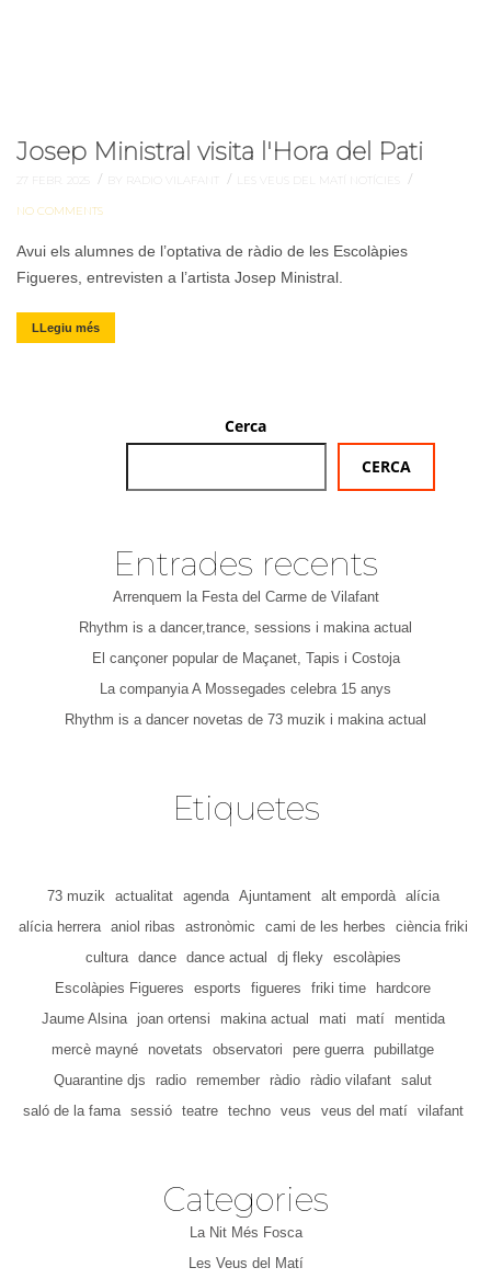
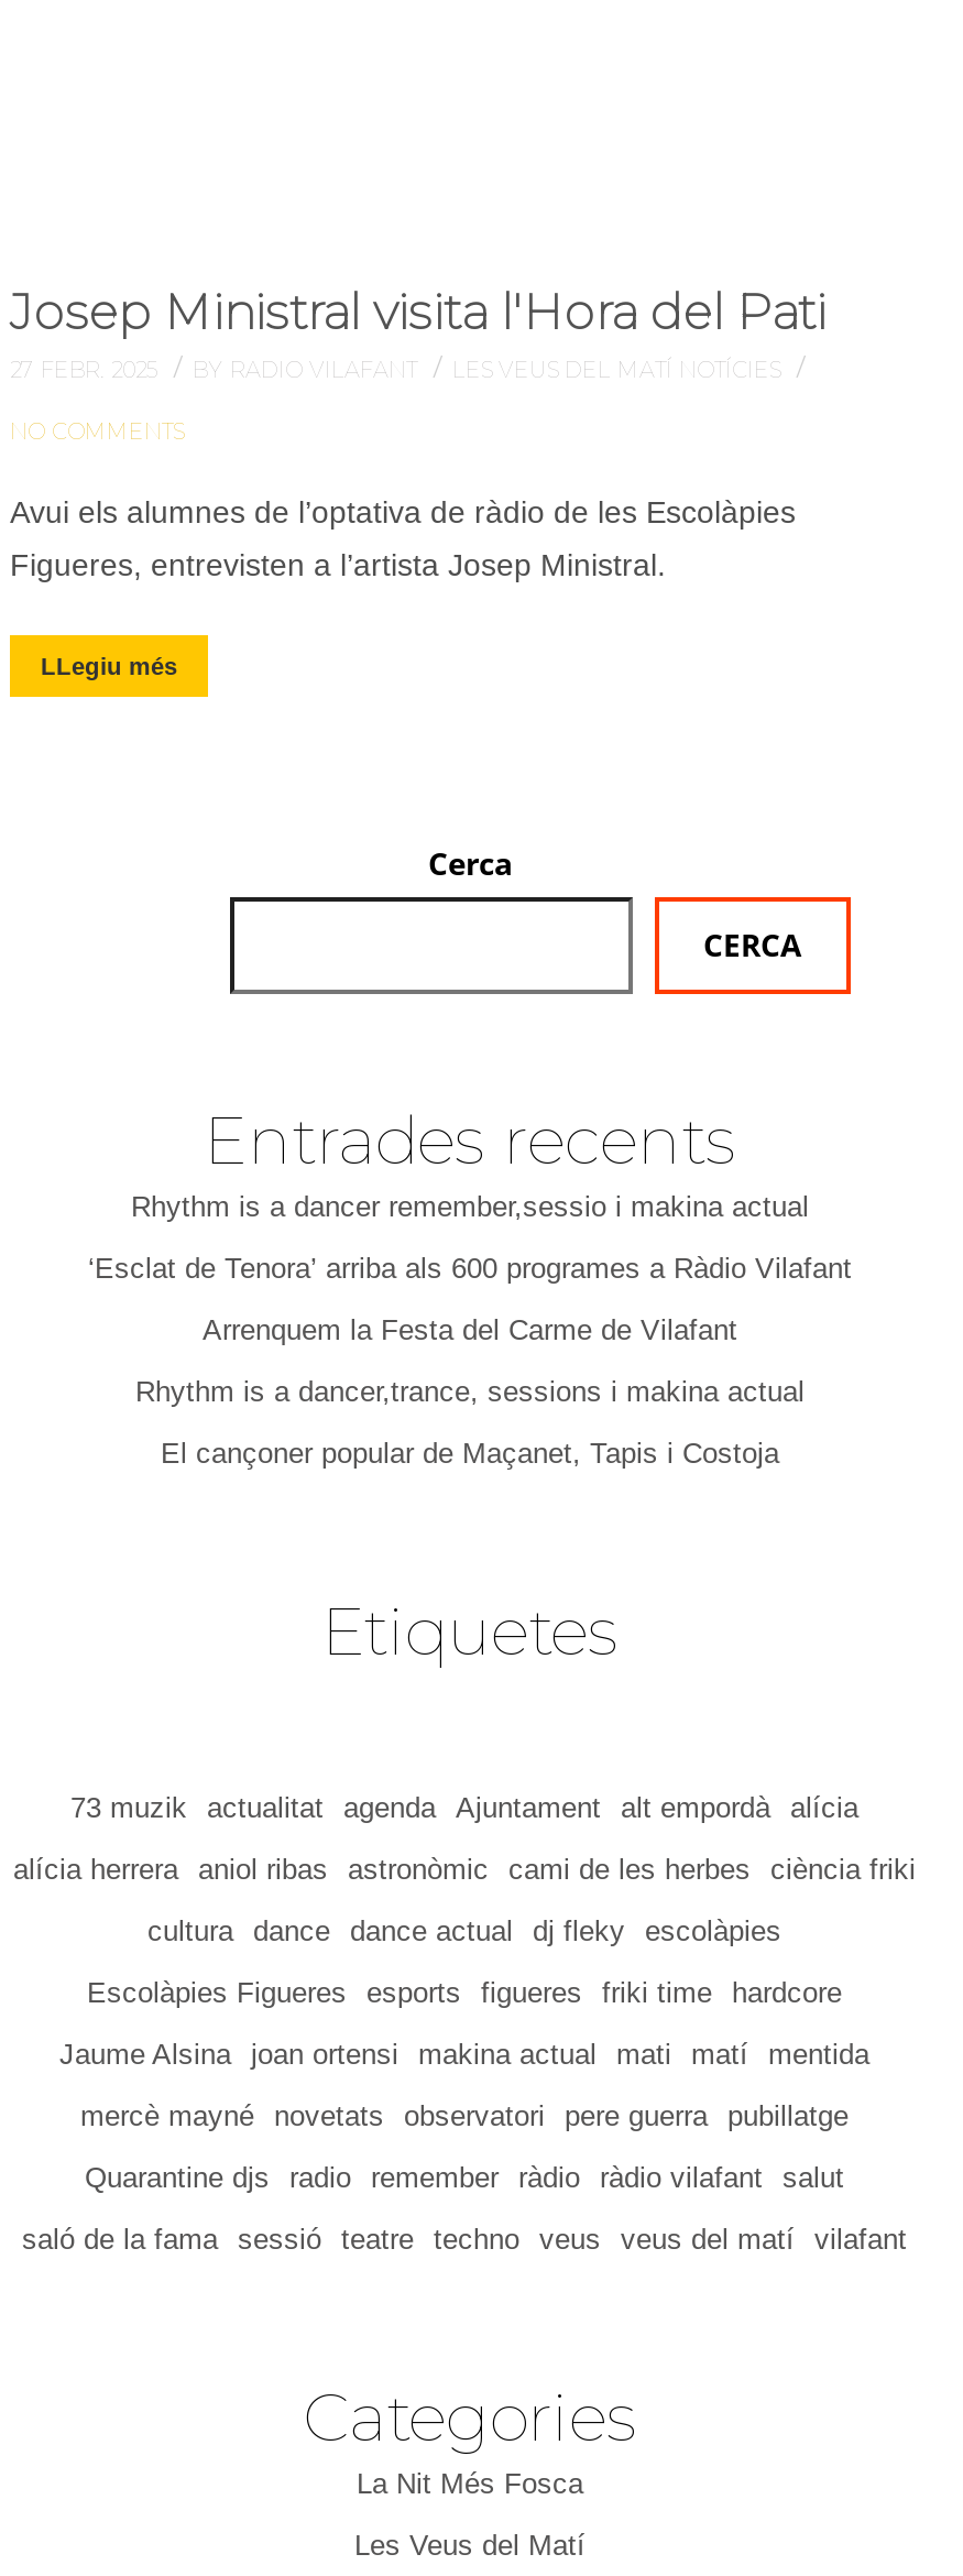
none -> [88,1190,852,1285] Rhythm is a dancer remember,sessio i makina actual | ‘Esclat de Tenora’ arriba als 600 programes a Ràdio Vilafant
moved [79,589,412,666] -> [135,1313,805,1470]: Arrenquem la Festa del Carme de Vilafant | Rhythm is a dancer,trance, sessions i makina actual | El cançoner popular de Maçanet, Tapis i Costoja
[65,681,426,728] La companyia A Mossegades celebra 15 anys | Rhythm is a dancer novetas de 73 muzik i makina actual -> none

